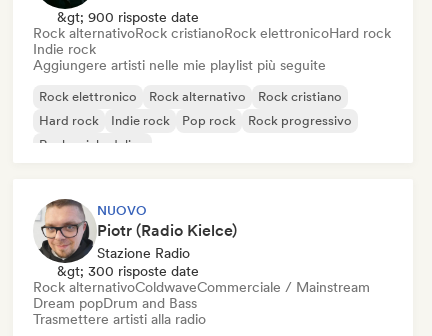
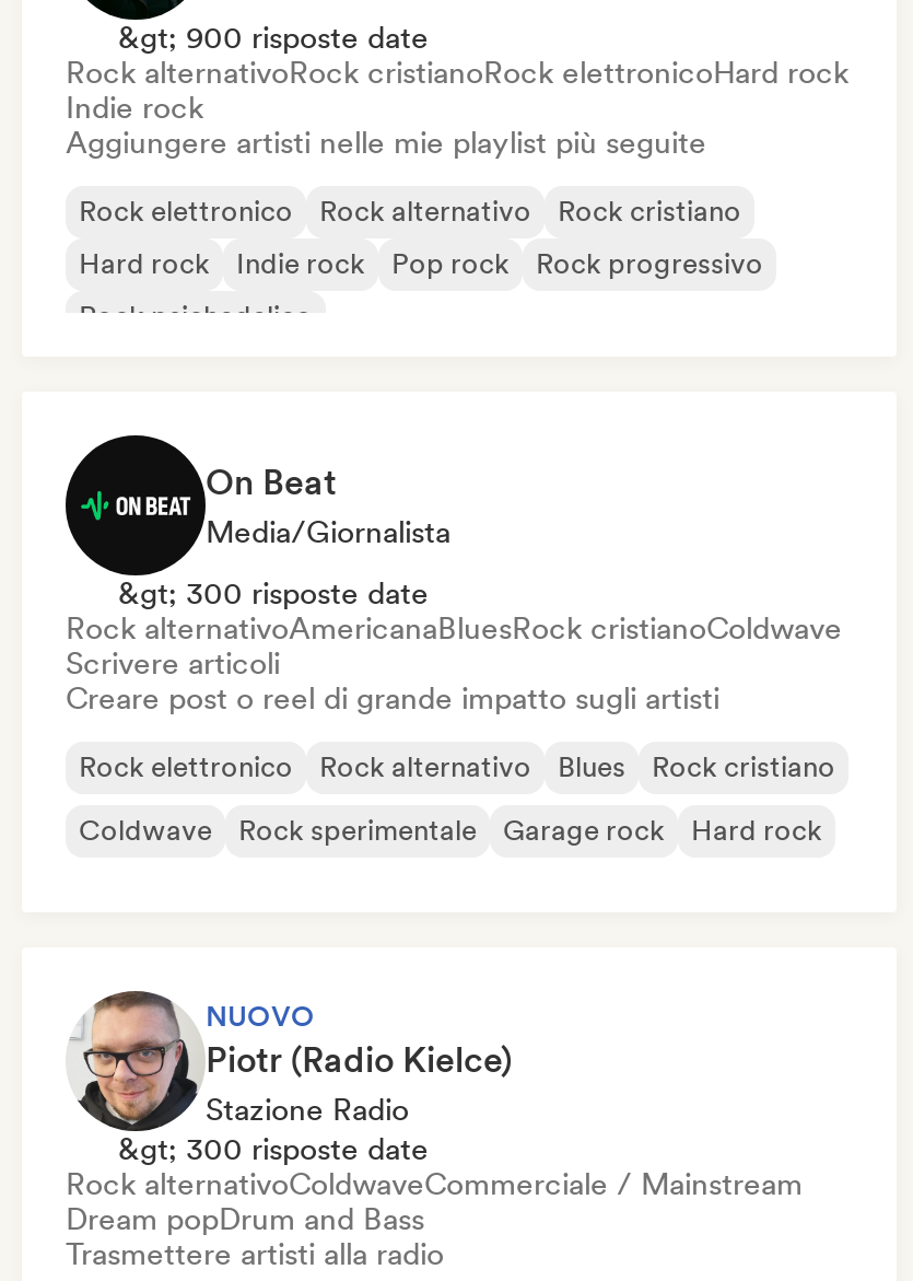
none -> [63,435,842,847] [image] | On Beat | Media/Giornalista | &gt; 300 risposte date | Rock alternativoAmericanaBluesRock cristianoColdwave | Scrivere articoli | Creare post o reel di grande impatto sugli artisti | Rock elettronico | Rock alternativo | Blues | Rock cristiano | Coldwave | Rock sperimentale | Garage rock | Hard rock

